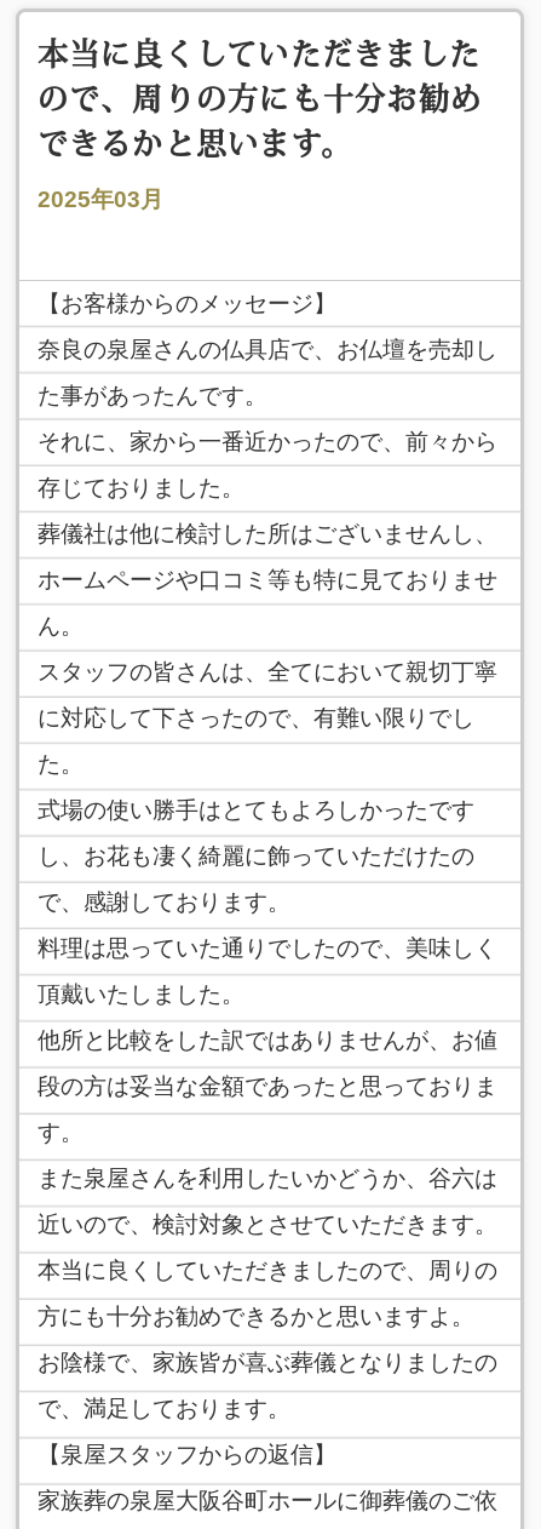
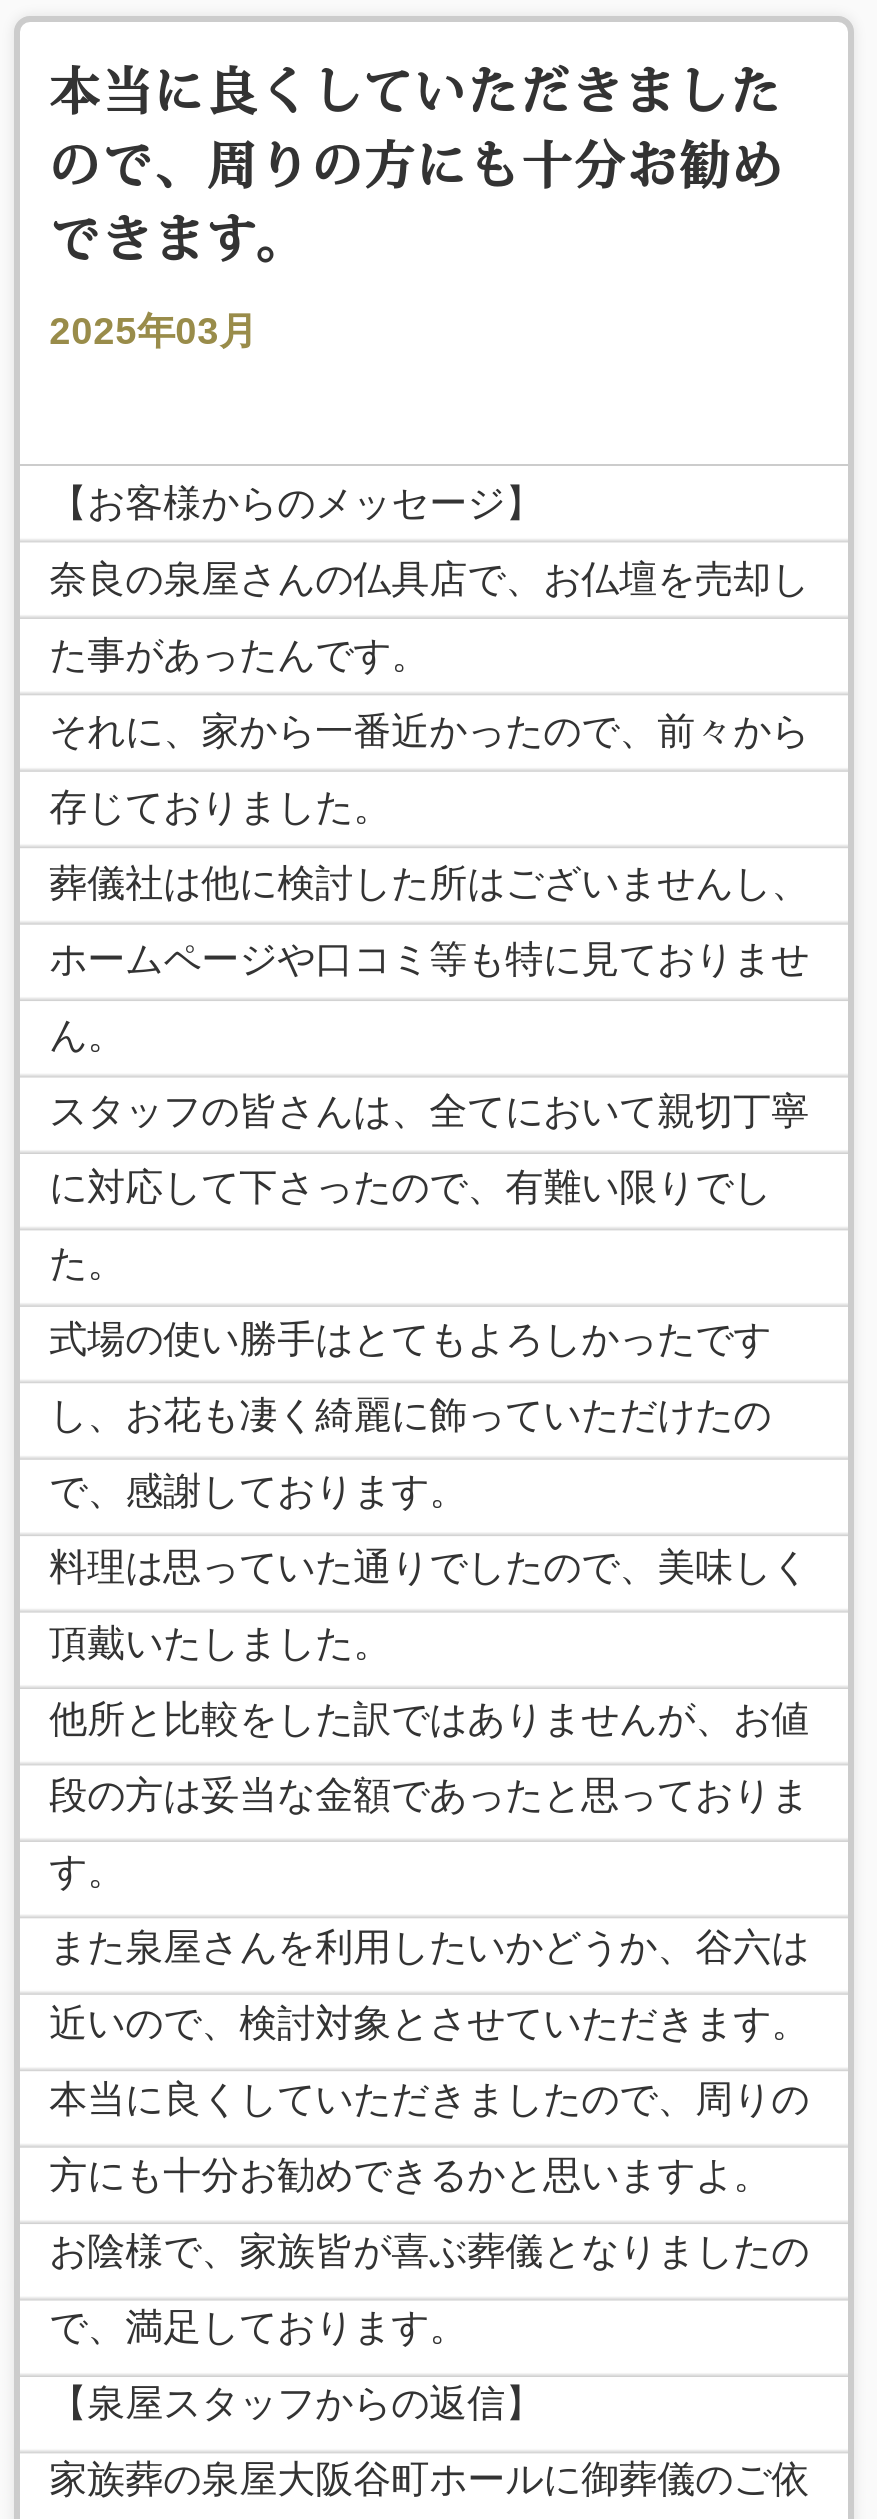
[37,121,352,163] できるかと思います。 -> [49,202,308,272] できます。

